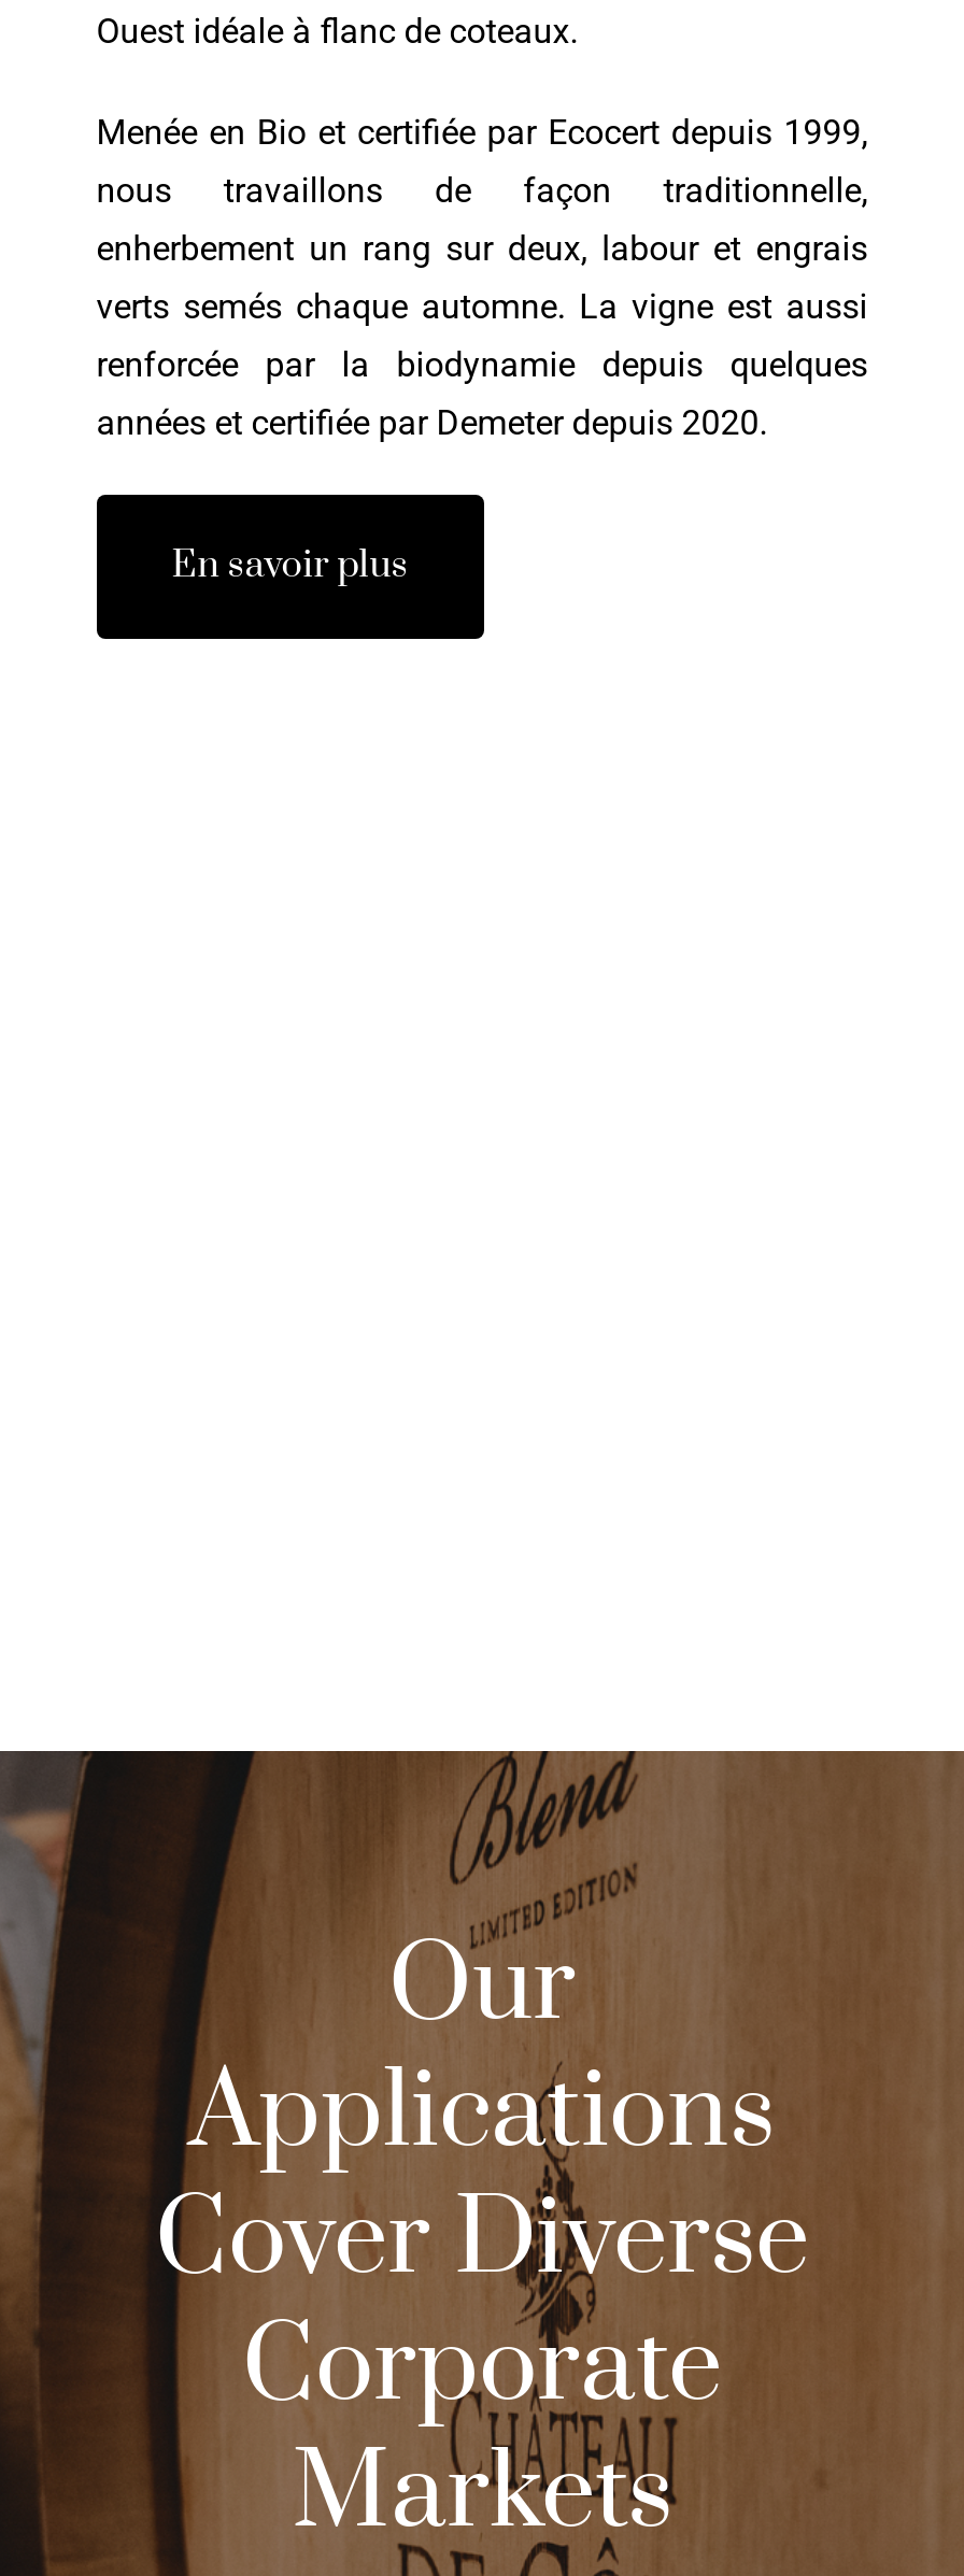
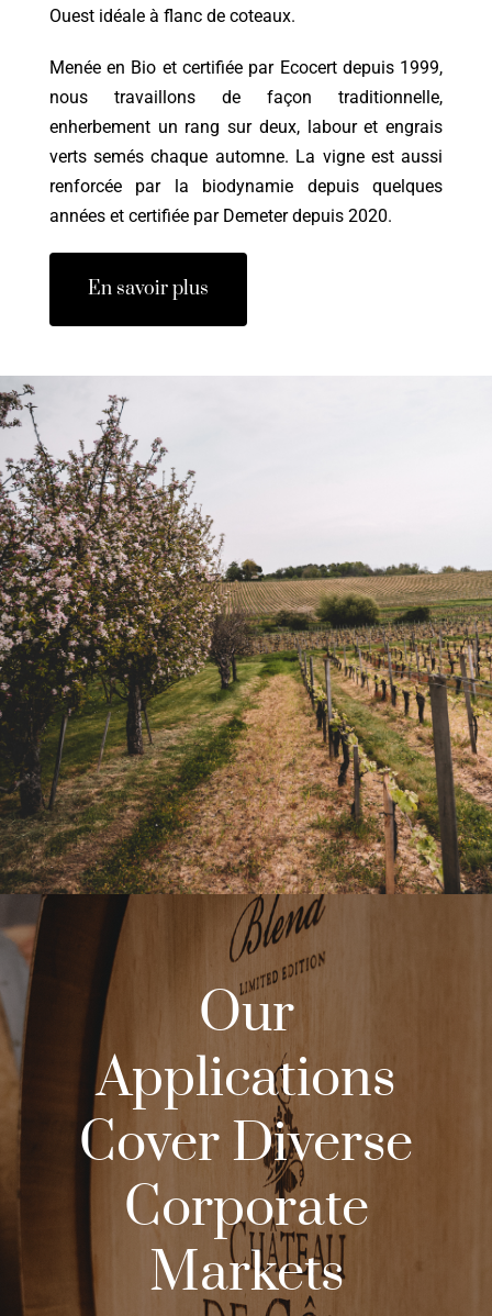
none -> [3,376,489,895] [image]

